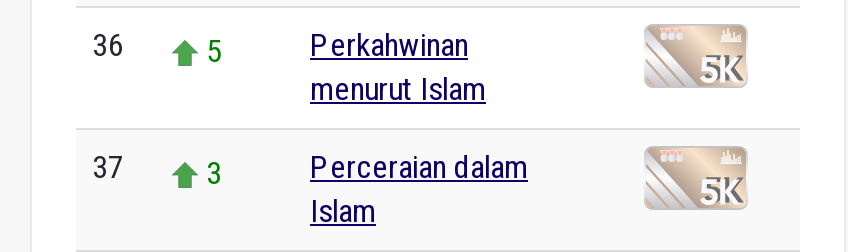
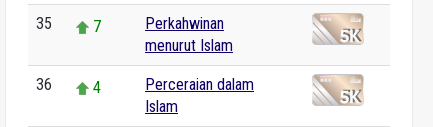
[92,26,124,64] 36 -> [36,14,52,33] 35
[198,32,222,70] 5 -> [89,17,101,36] 7
[92,148,124,186] 37 -> [36,75,52,94] 36
[198,154,222,192] 3 -> [89,78,101,97] 4

